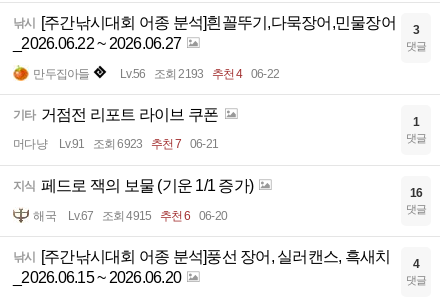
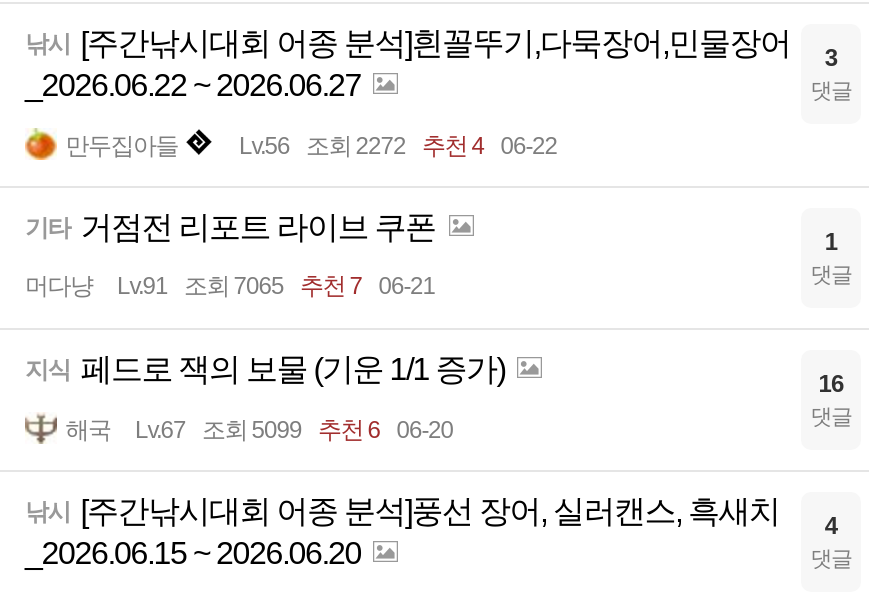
[120,67,279,81] Lv.56 조회 2193 추천 4 06-22 -> [239,133,557,161] Lv.56 조회 2272 추천 4 06-22
[13,137,218,151] 머다냥 Lv.91 조회 6923 추천 7 06-21 -> [25,273,435,301] 머다냥 Lv.91 조회 7065 추천 7 06-21
[33,209,227,223] 해국 Lv.67 조회 4915 추천 6 06-20 -> [65,417,453,445] 해국 Lv.67 조회 5099 추천 6 06-20

